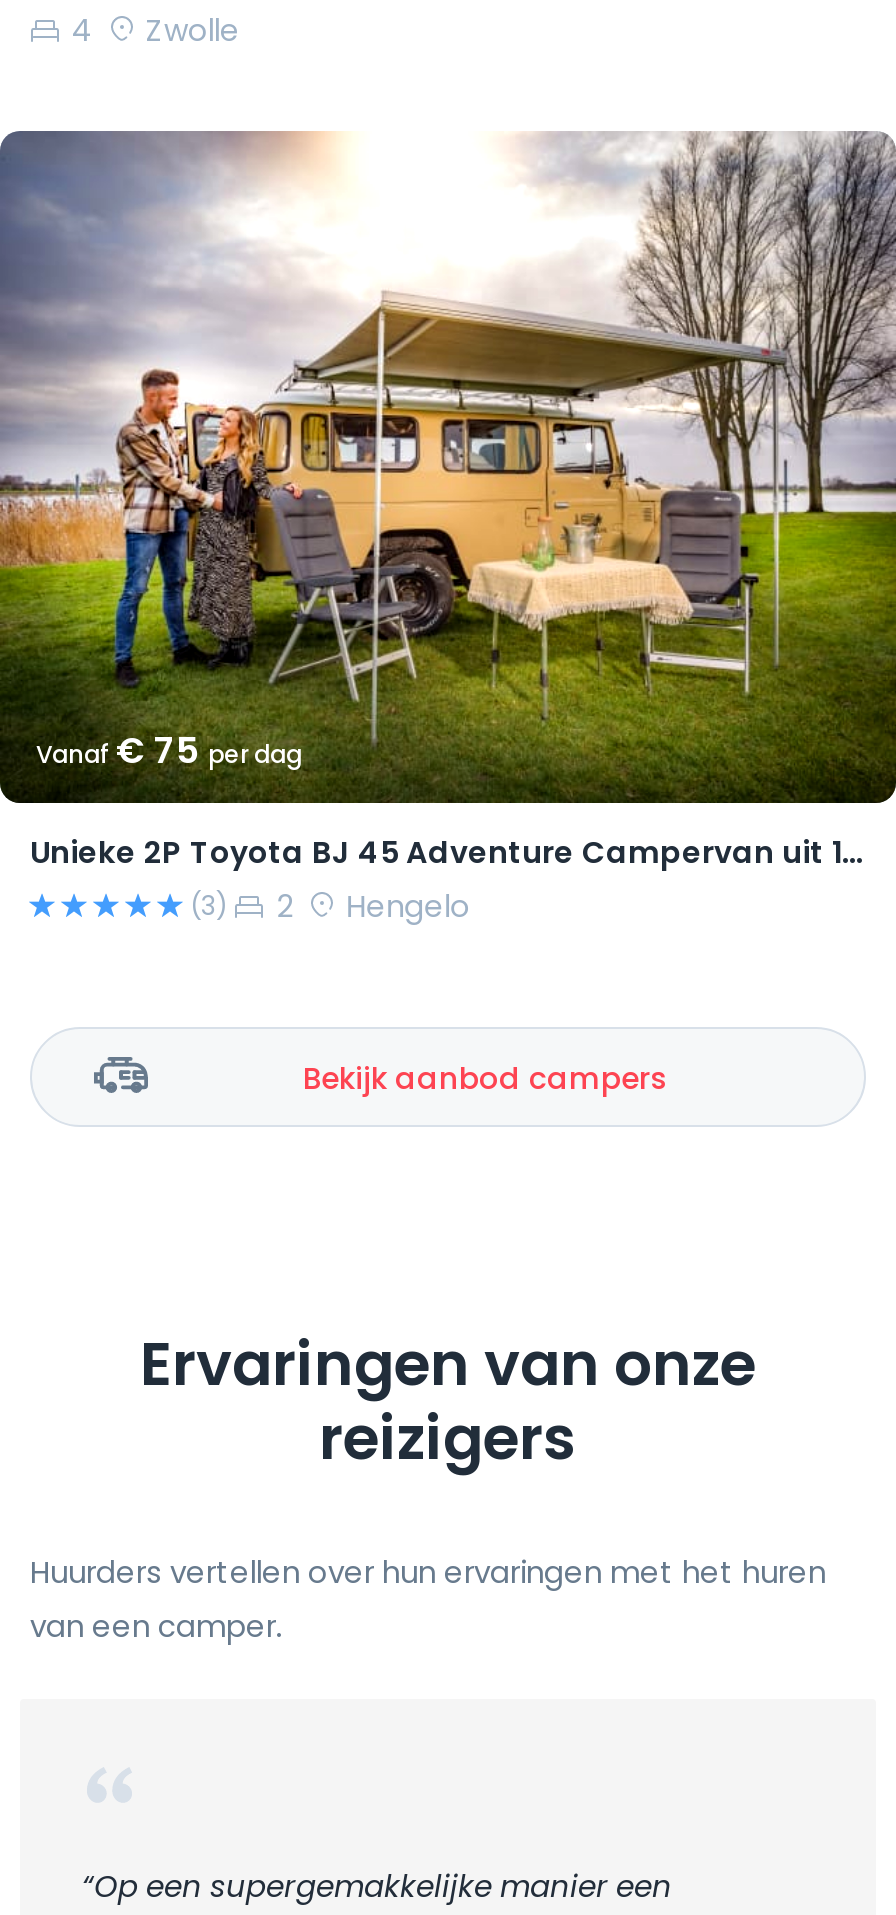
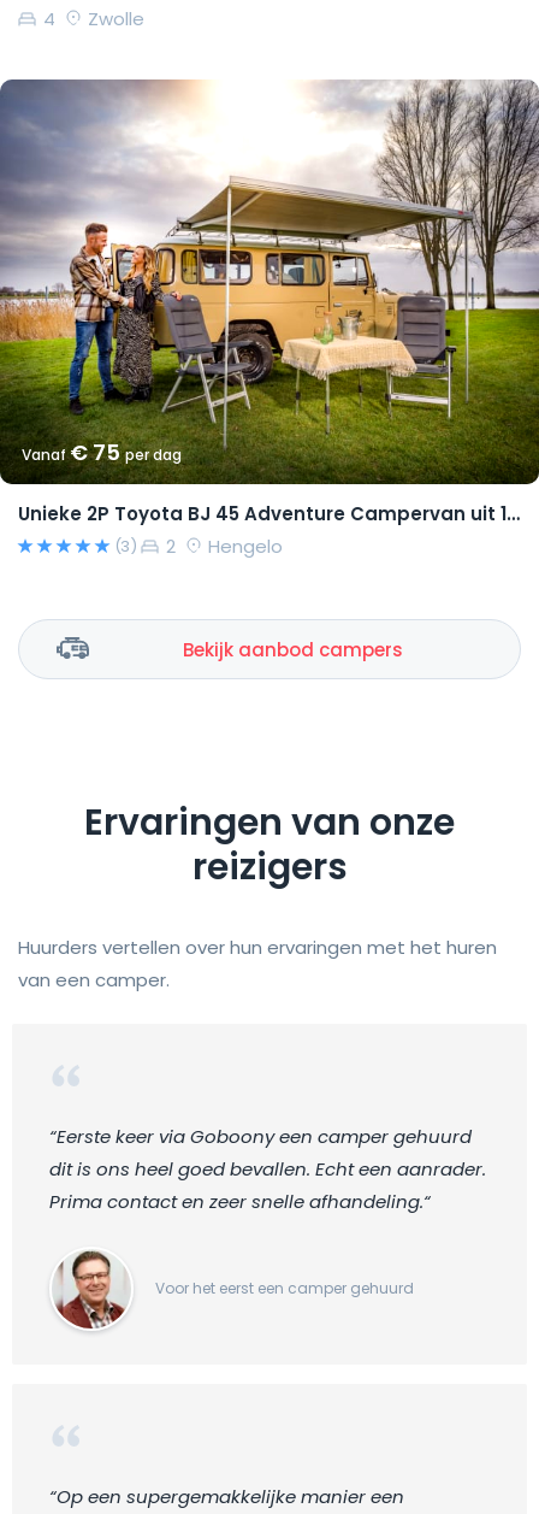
none -> [49,1124,486,1214] “Eerste keer via Goboony een camper gehuurd | dit is ons heel goed bevallen. Echt een aanrader. | Prima contact en zeer snelle afhandeling.“
none -> [55,1250,414,1330] [image] | Voor het eerst een camper gehuurd

